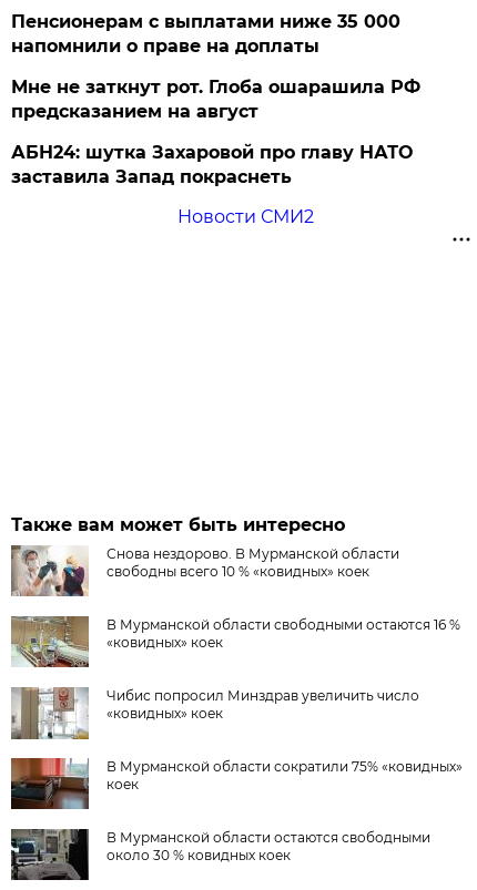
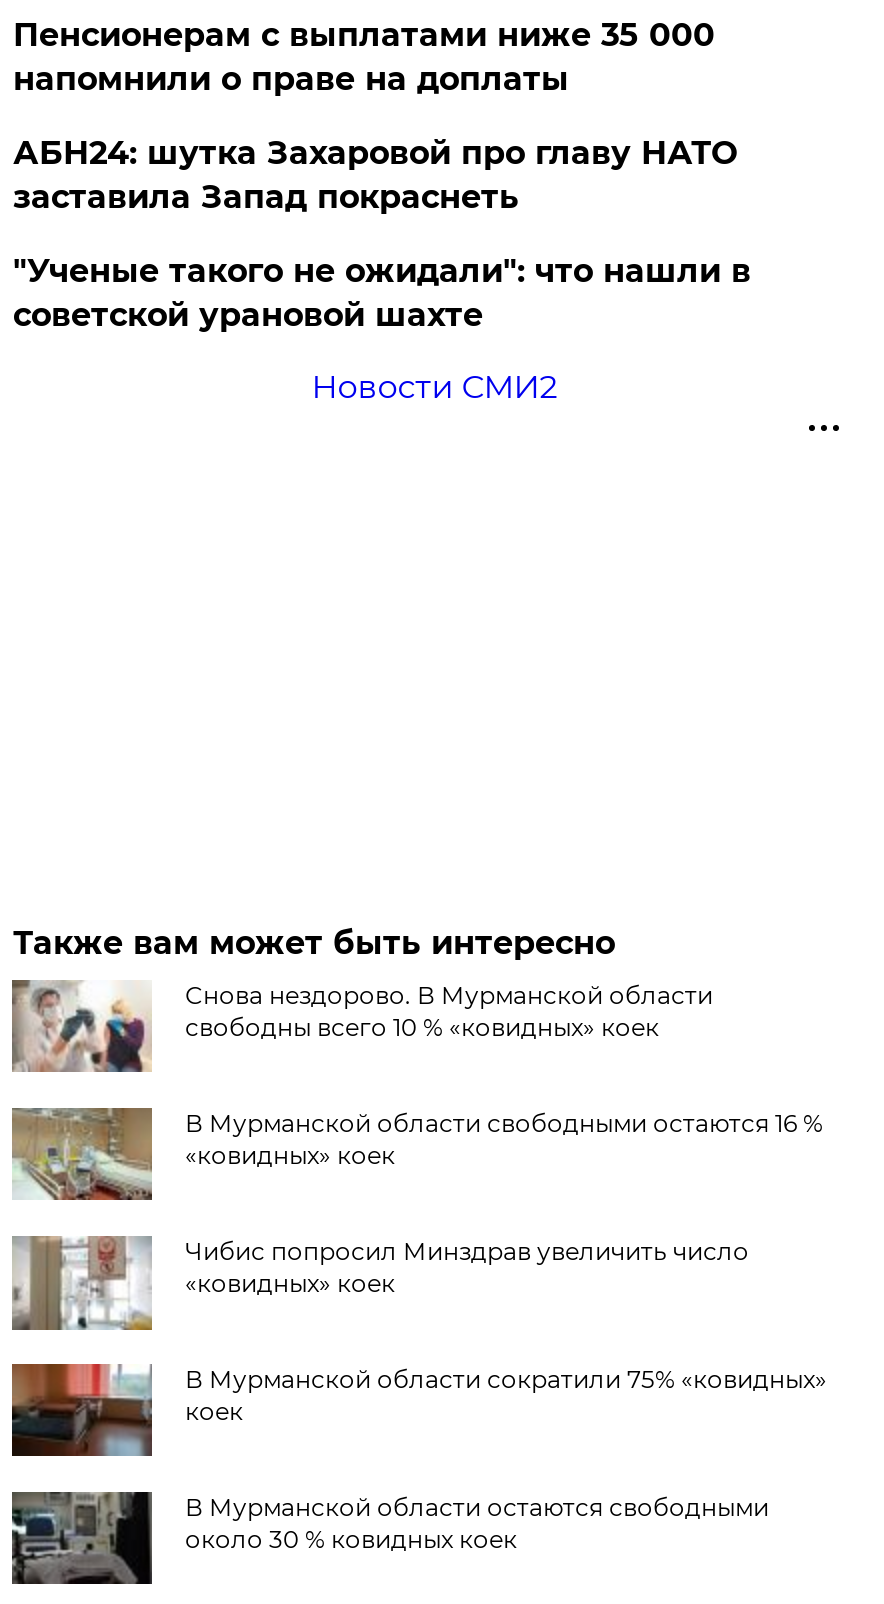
[12,76,421,122] Мне не заткнут рот. Глоба ошарашила РФ | предсказанием на август -> none
moved [12,142,413,187] -> [13,134,737,216]: АБН24: шутка Захаровой про главу НАТО | заставила Запад покраснеть
none -> [13,252,751,334] "Ученые такого не ожидали": что нашли в | советской урановой шахте

